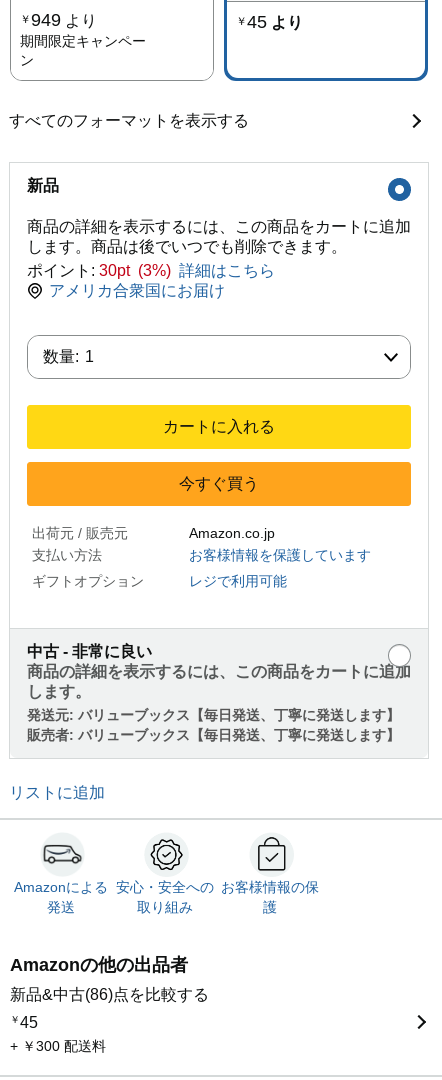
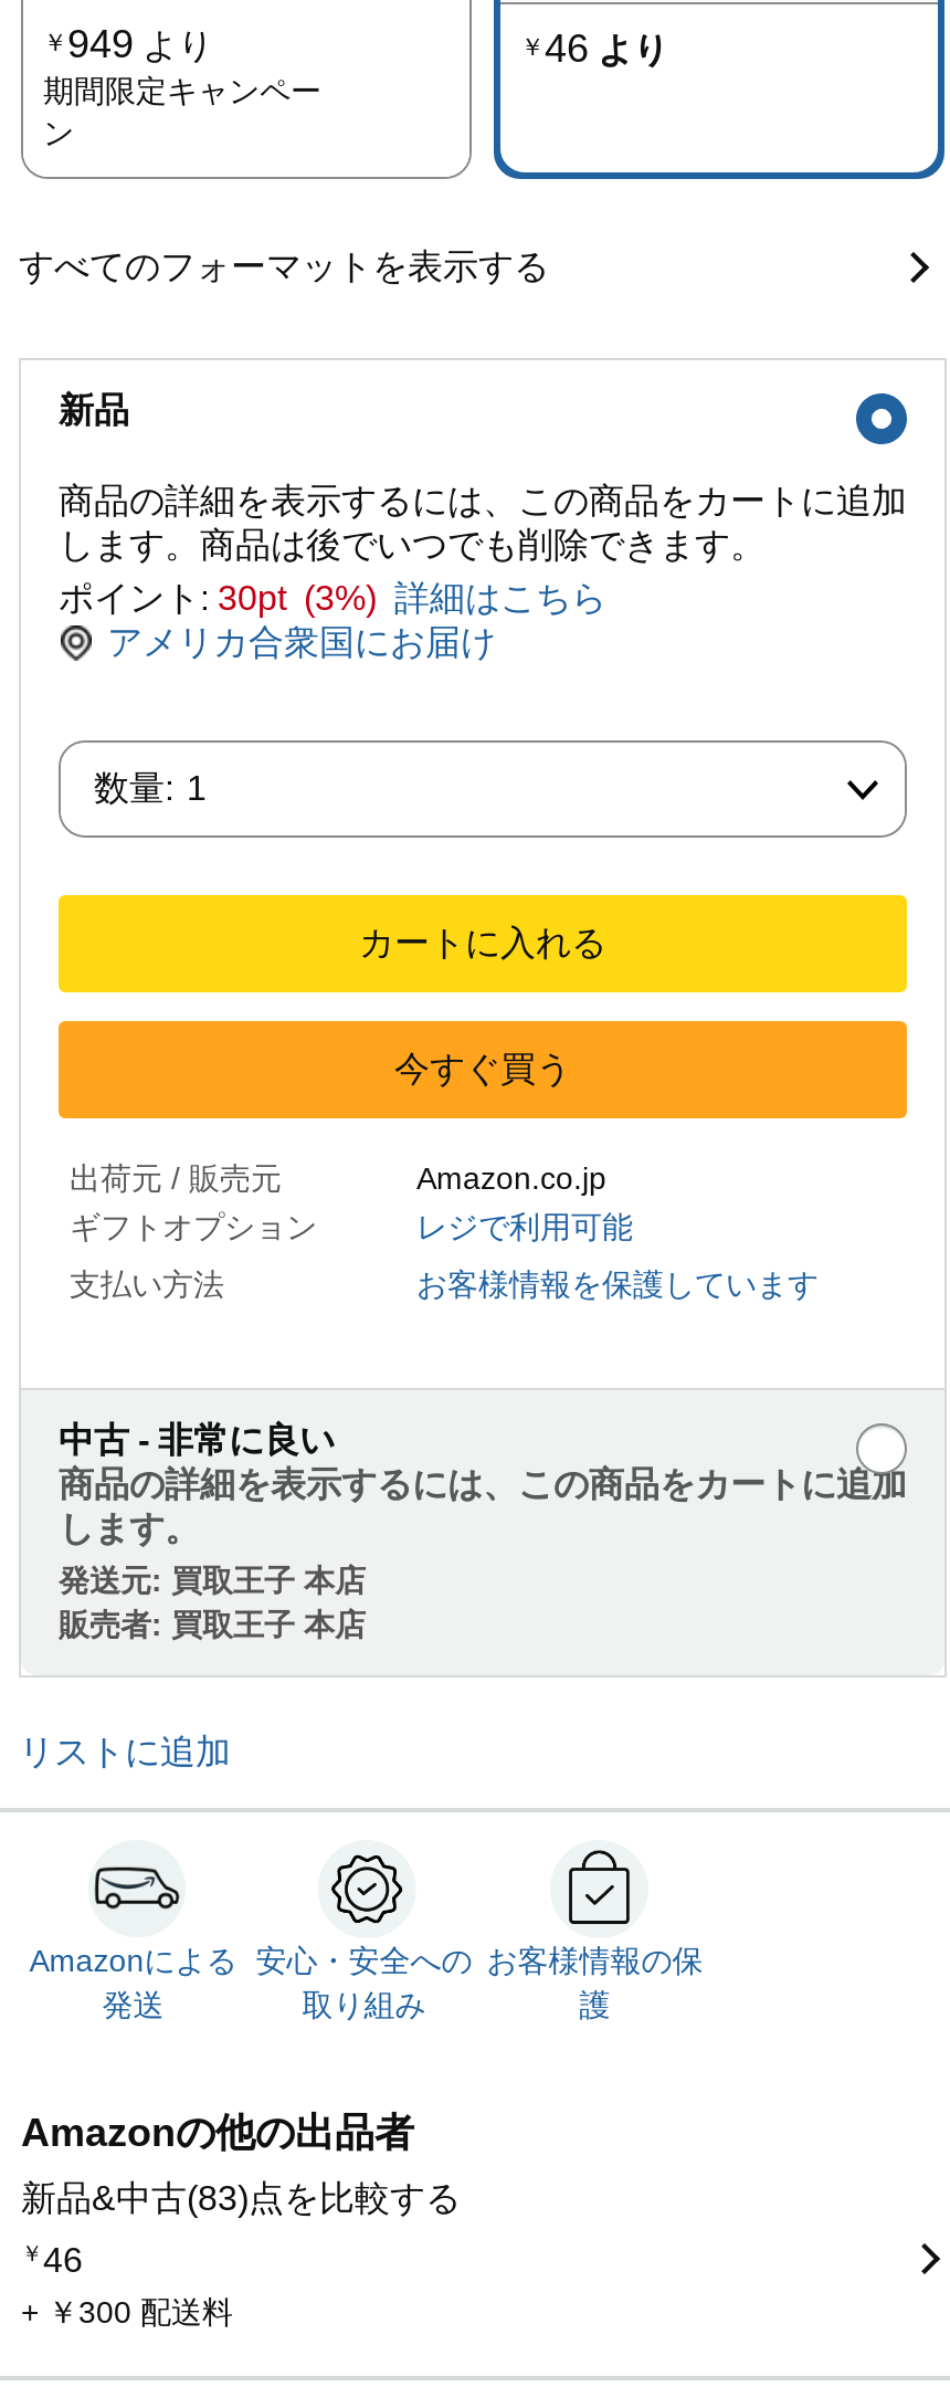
[236,12,303,32] ￥45より -> [520,27,668,71] ￥46より
moved [32,547,371,563] -> [70,1267,819,1302]: 支払い方法 | お客様情報を保護しています
moved [32,573,287,589] -> [70,1209,633,1245]: ギフトオプション | レジで利用可能
[27,707,400,743] 発送元:バリューブックス【毎日発送、丁寧に発送します】 | 販売者:バリューブックス【毎日発送、丁寧に発送します】 -> [59,1563,366,1642] 発送元:買取王子 本店 | 販売者:買取王子 本店
[10,986,209,1003] 新品&中古(86)点を比較する -> [21,2180,461,2217] 新品&中古(83)点を比較する
[10,1014,38,1031] ￥45 -> [21,2242,83,2279] ￥46

